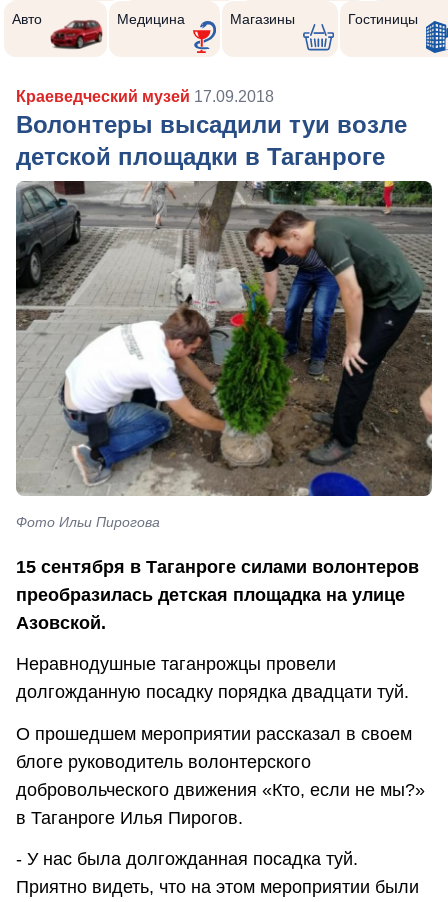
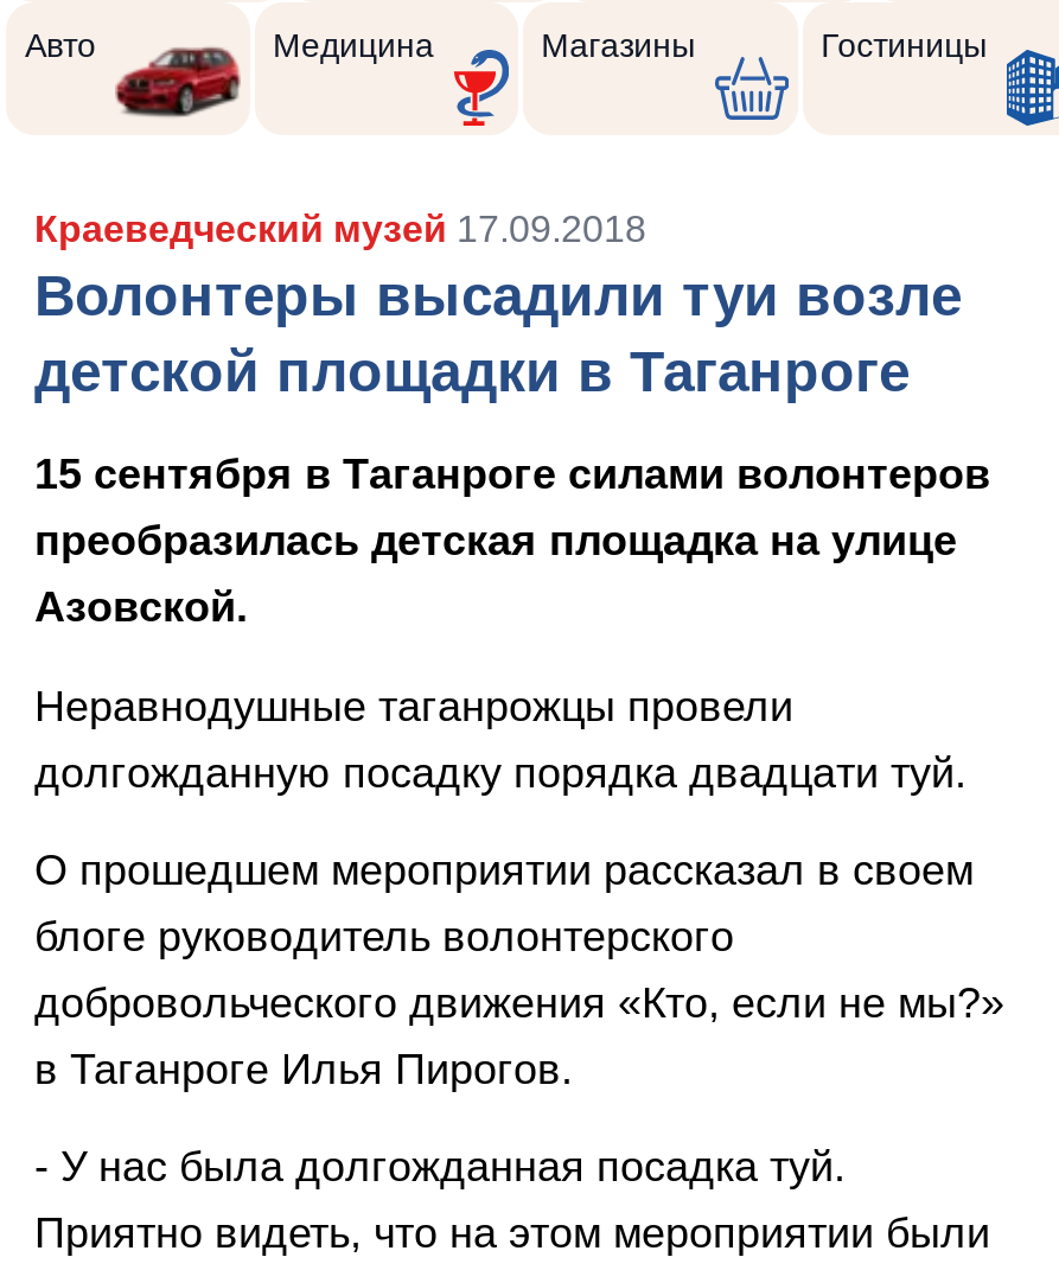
[15,180,433,530] [image] | Фото Ильи Пирогова -> none

